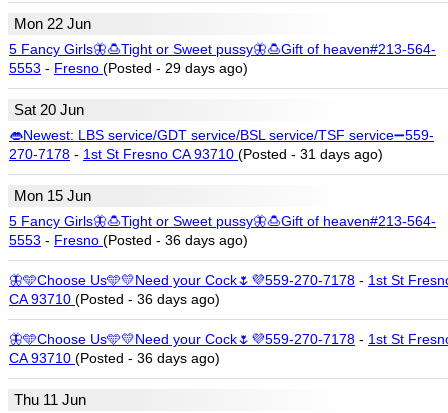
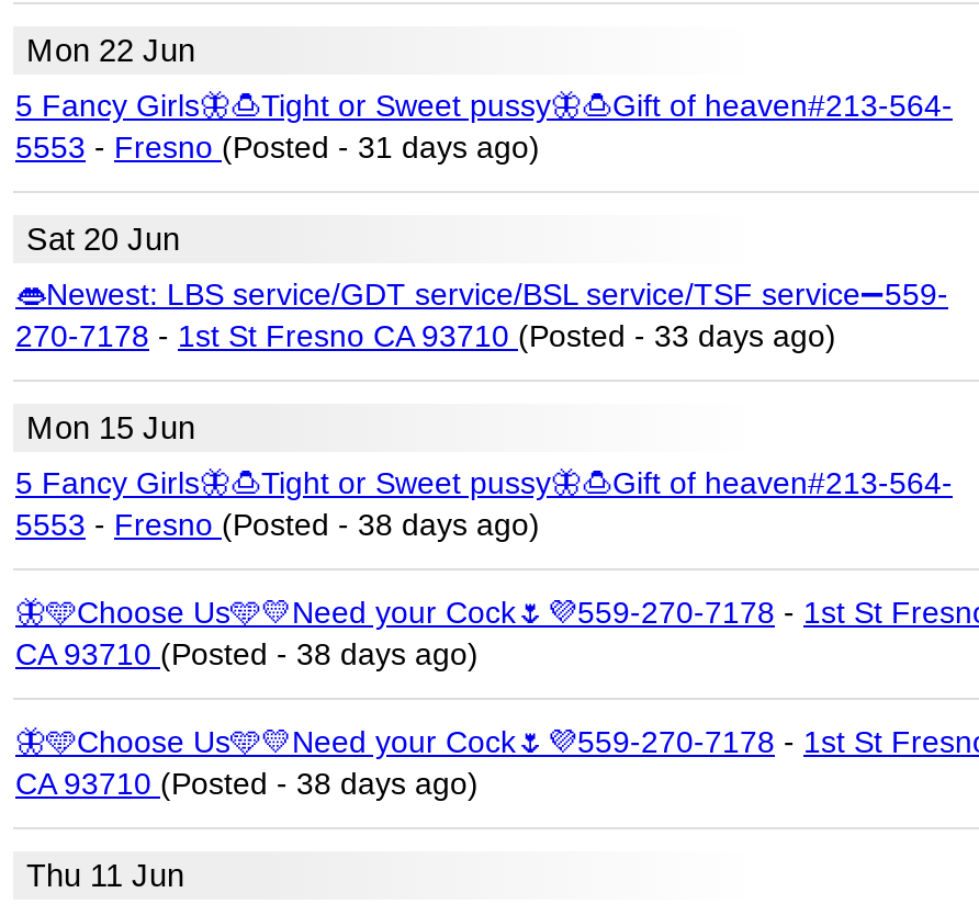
[9,60,248,76] 5553 - Fresno (Posted - 29 days ago) -> [15,130,540,165] 5553 - Fresno (Posted - 31 days ago)
[9,146,383,162] 270-7178 - 1st St Fresno CA 93710 (Posted - 31 days ago) -> [15,319,836,354] 270-7178 - 1st St Fresno CA 93710 (Posted - 33 days ago)
[9,232,248,248] 5553 - Fresno (Posted - 36 days ago) -> [15,507,540,542] 5553 - Fresno (Posted - 38 days ago)
[9,291,220,307] CA 93710 (Posted - 36 days ago) -> [15,637,479,672] CA 93710 (Posted - 38 days ago)
[9,350,220,366] CA 93710 (Posted - 36 days ago) -> [15,766,479,801] CA 93710 (Posted - 38 days ago)

